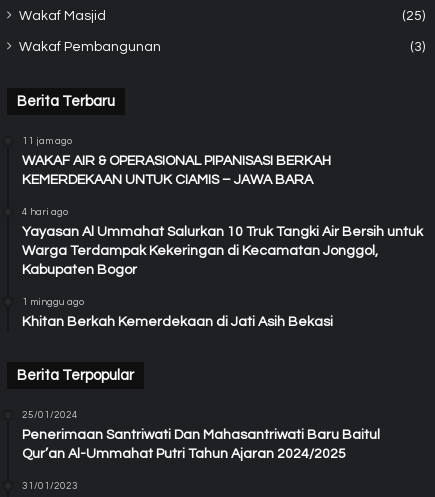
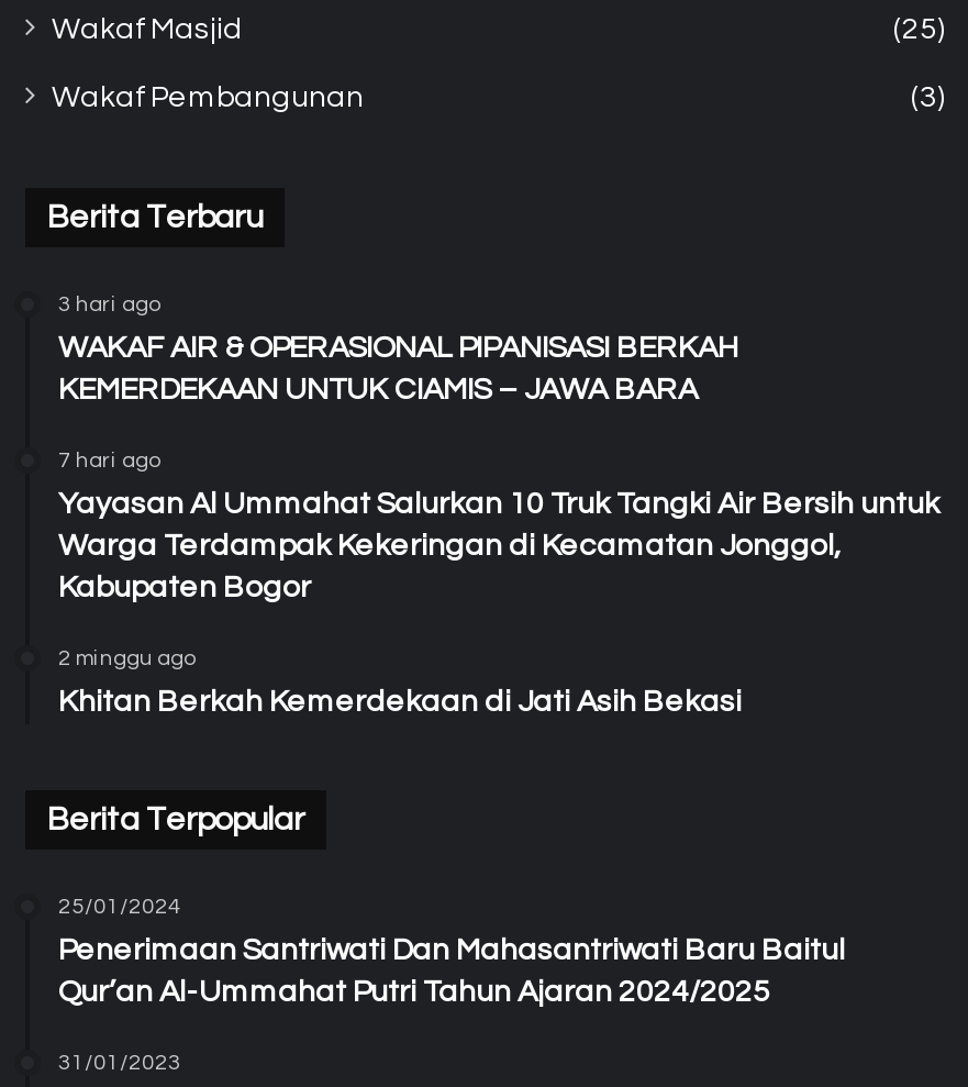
[22,136,72,146] 11 jam ago -> [58,294,159,316] 3 hari ago
[22,207,68,217] 4 hari ago -> [58,450,159,472] 7 hari ago
[22,297,84,307] 1 minggu ago -> [58,648,194,670] 2 minggu ago

